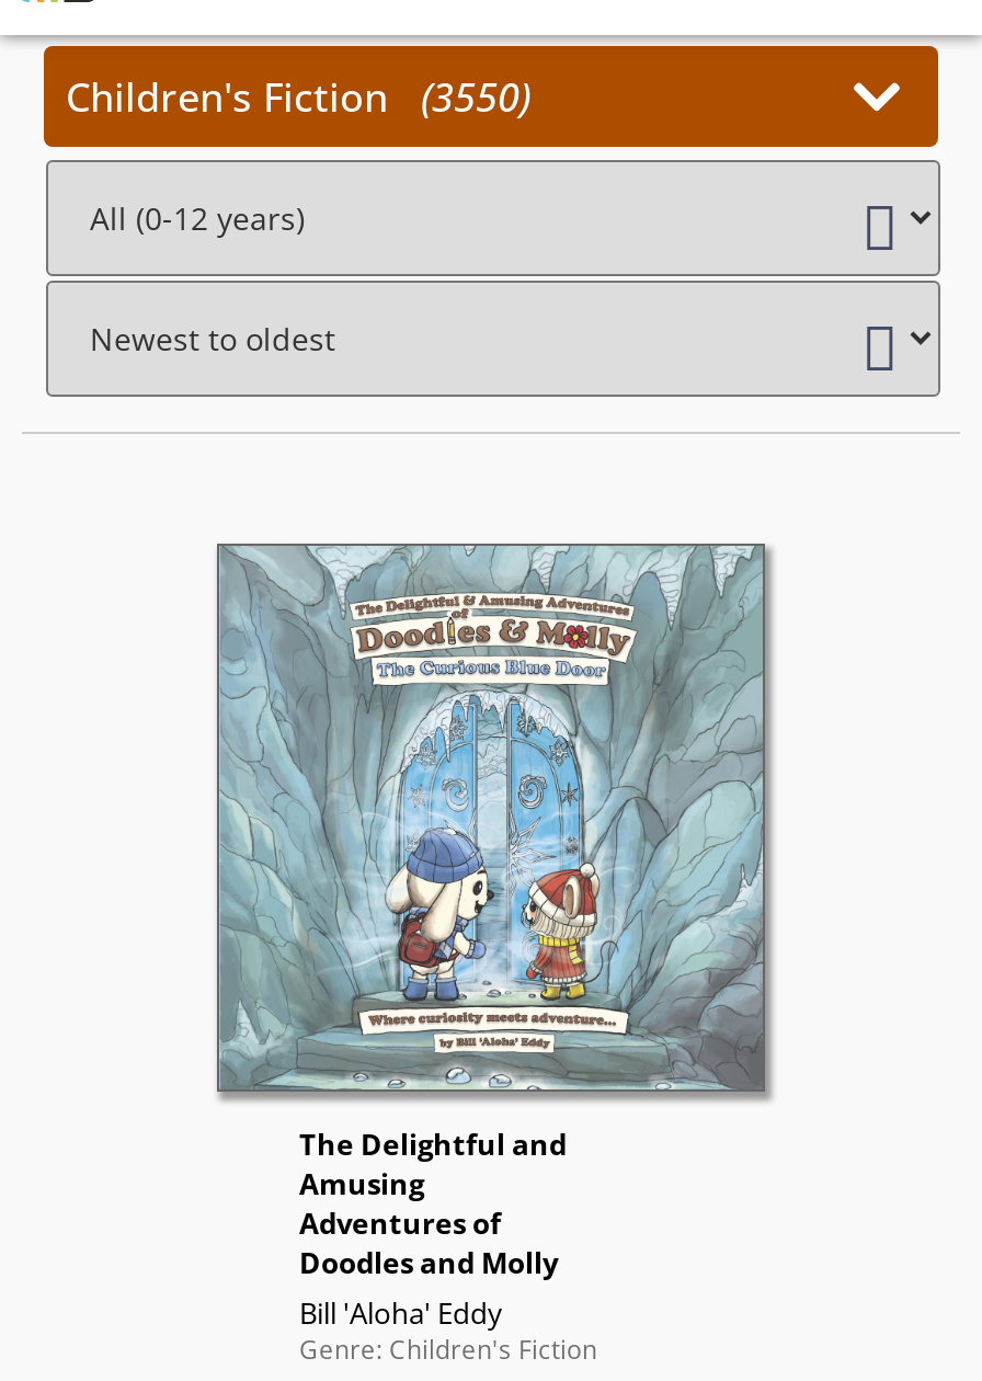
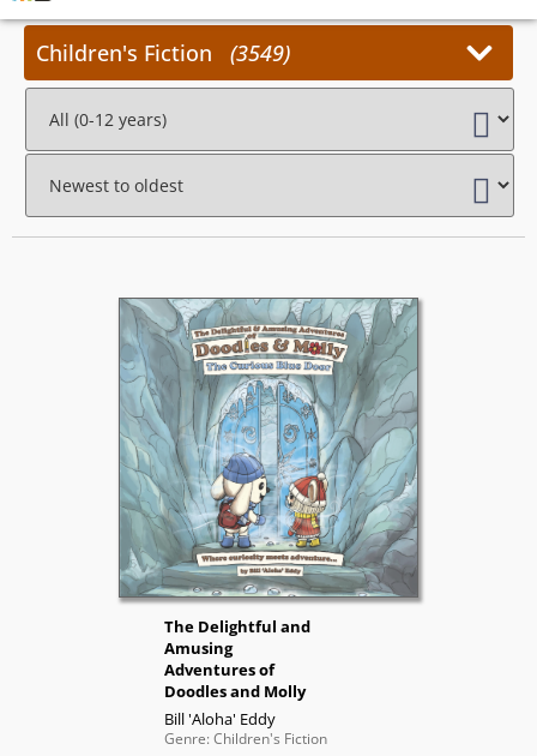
[66,70,519,123] Children's Fiction 3550 -> [36,38,284,67] Children's Fiction 3549

